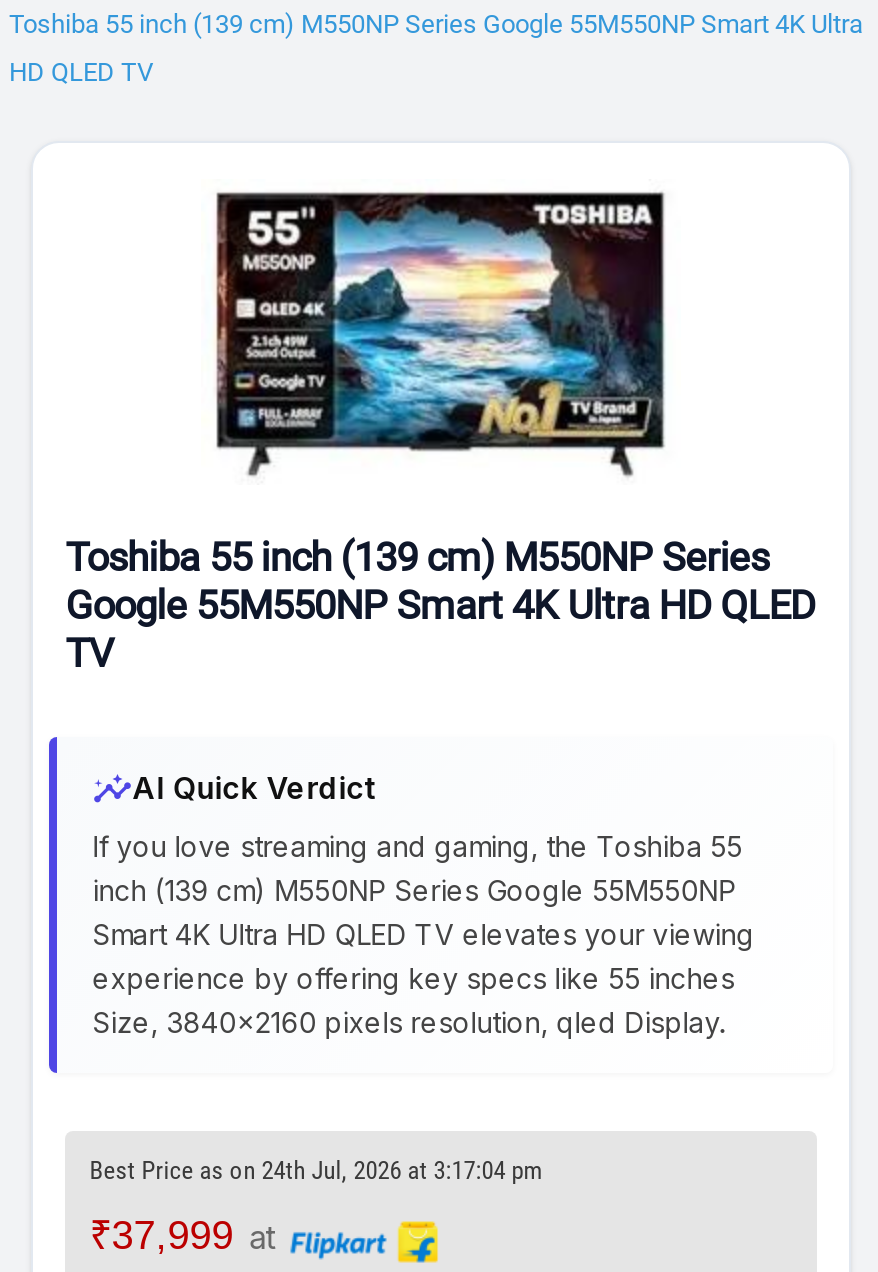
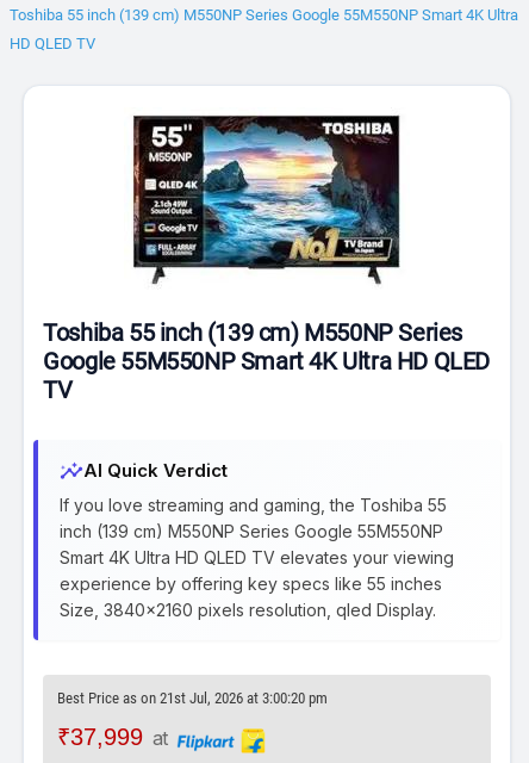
[89,1155,543,1185] Best Price as on 24th Jul, 2026 at 3:17:04 pm -> [57,689,328,707] Best Price as on 21st Jul, 2026 at 3:00:20 pm

